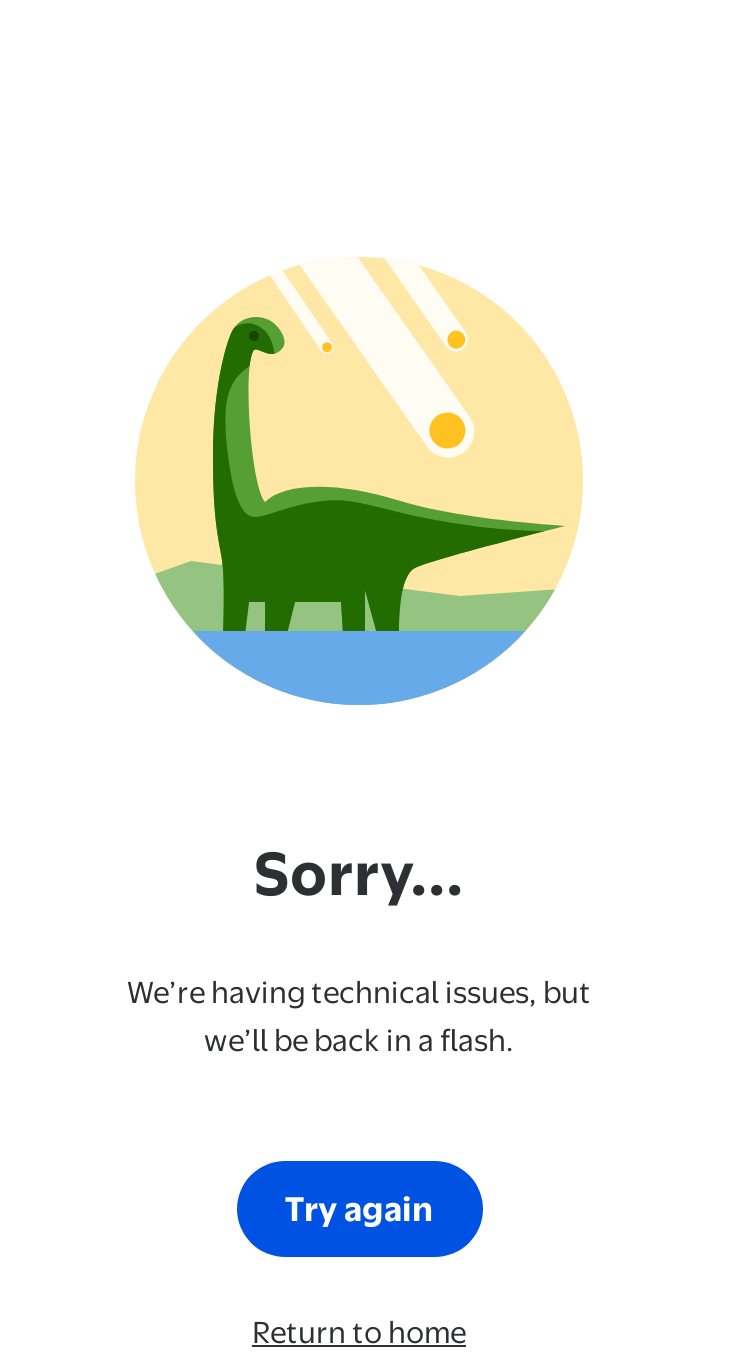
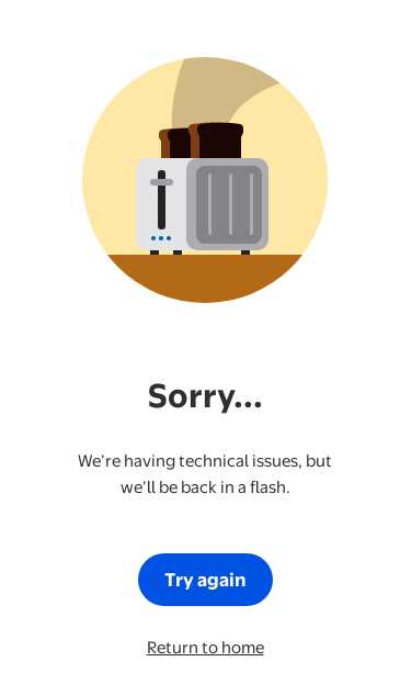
[155,259,563,707] [image] -> [94,57,313,304] [image]

